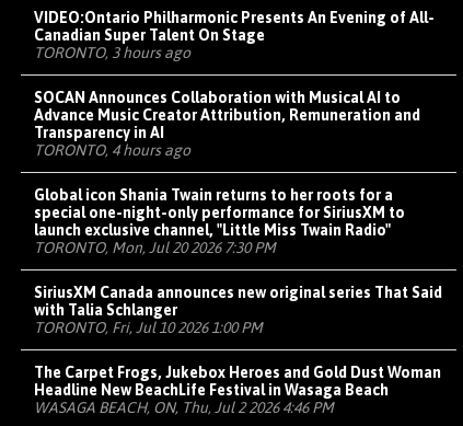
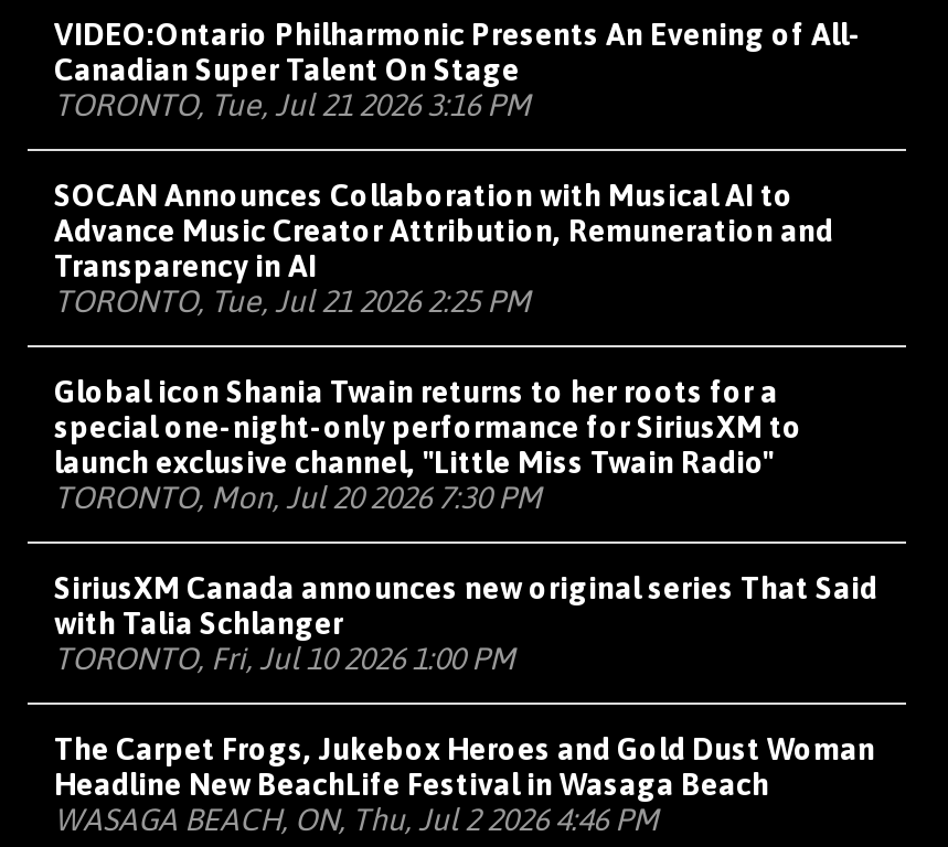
[34,43,190,61] TORONTO, 3 hours ago -> [54,86,531,122] TORONTO, Tue, Jul 21 2026 3:16 PM
[34,141,190,158] TORONTO, 4 hours ago -> [54,283,531,318] TORONTO, Tue, Jul 21 2026 2:25 PM

